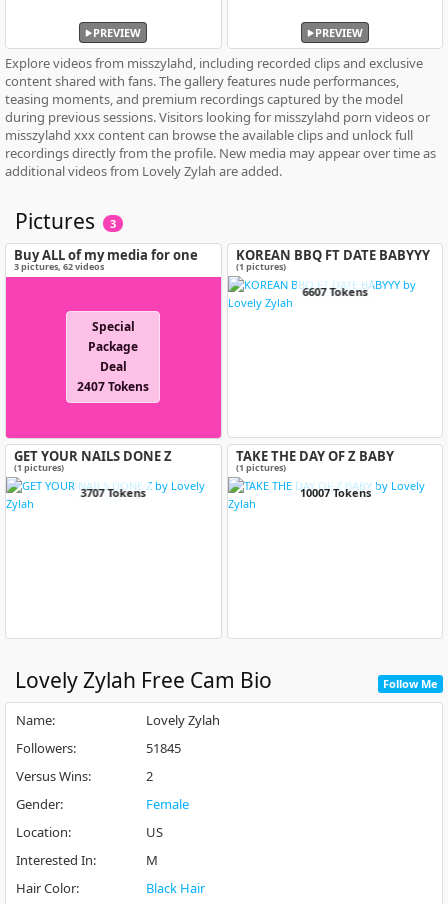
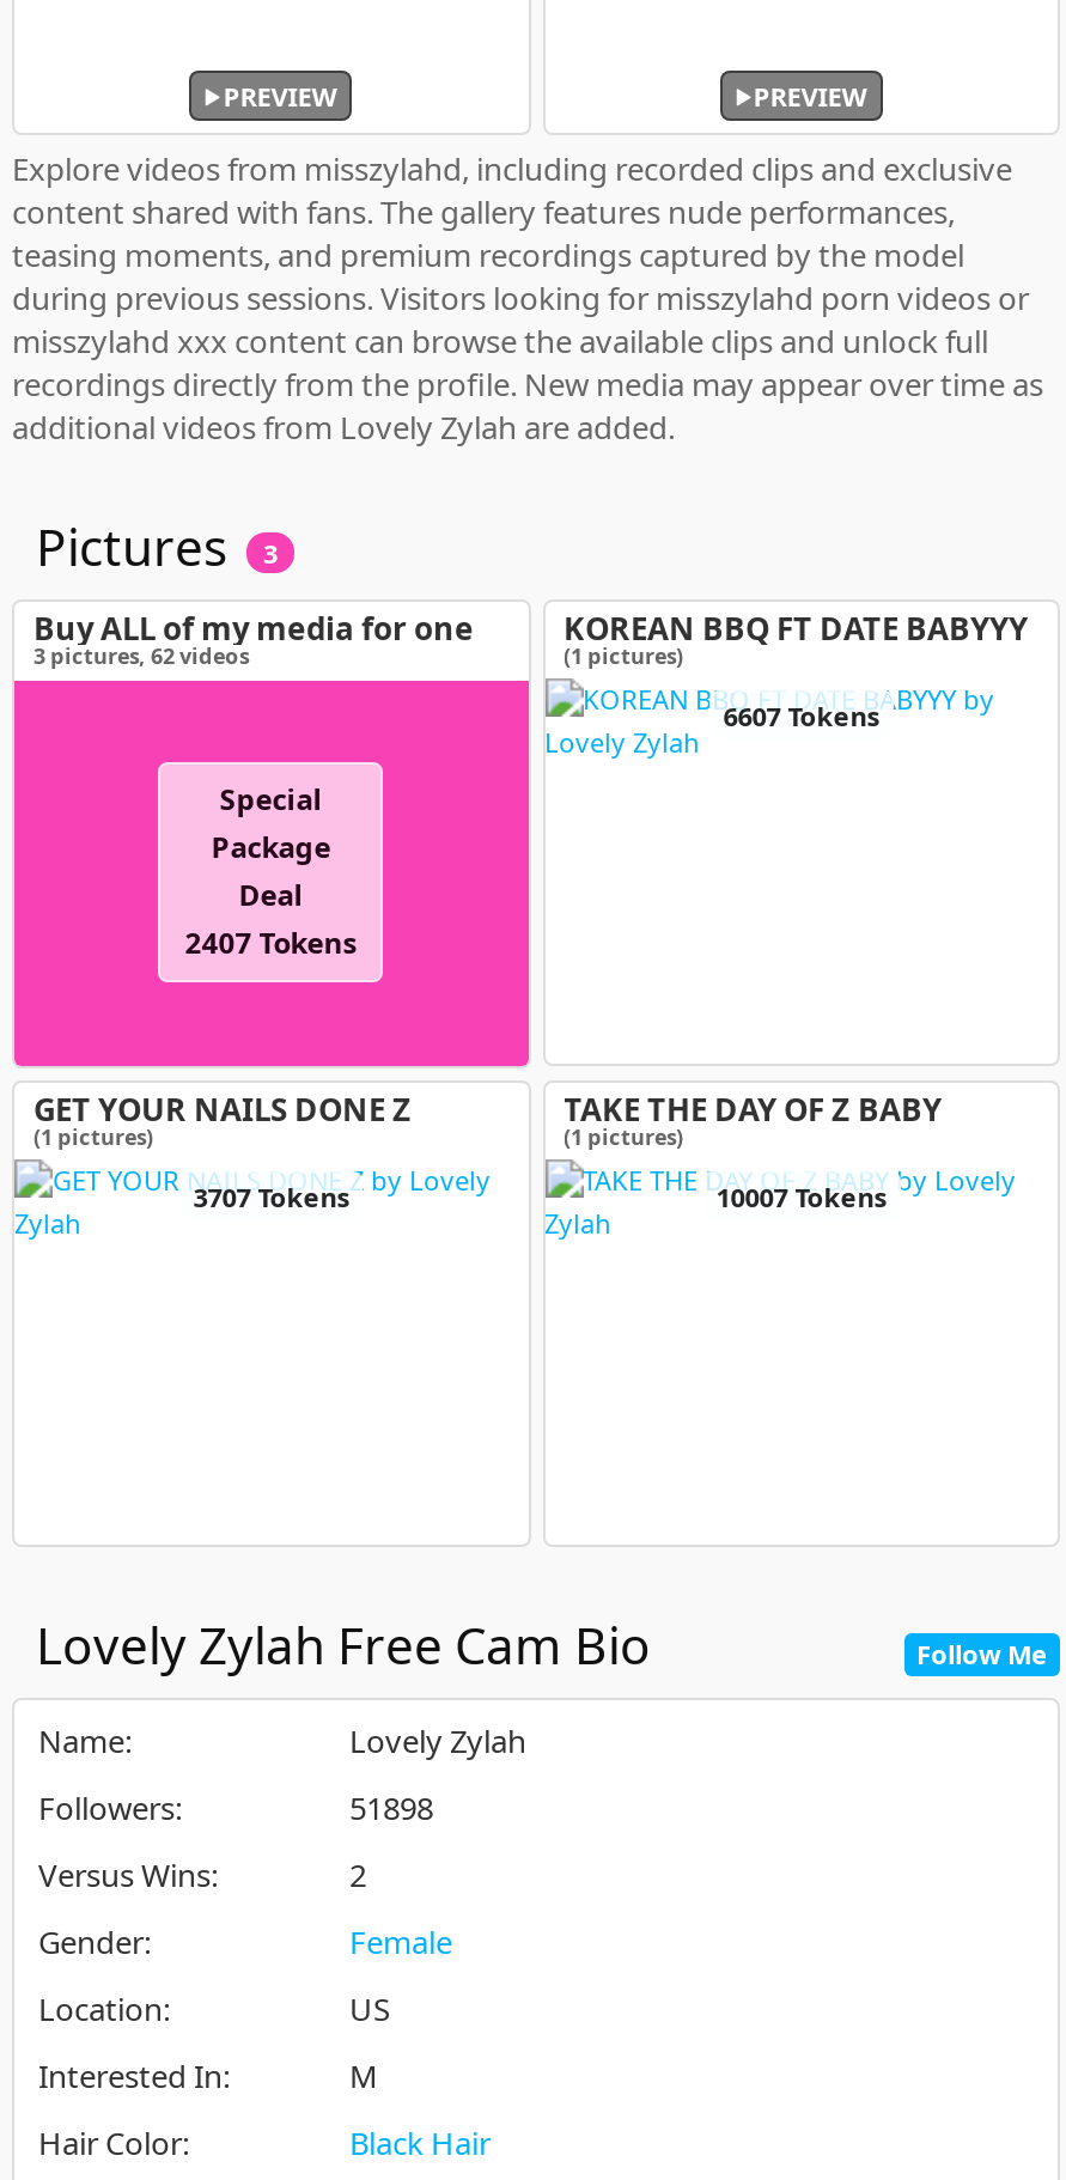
[146,739,181,757] 51845 -> [349,1786,433,1829] 51898

